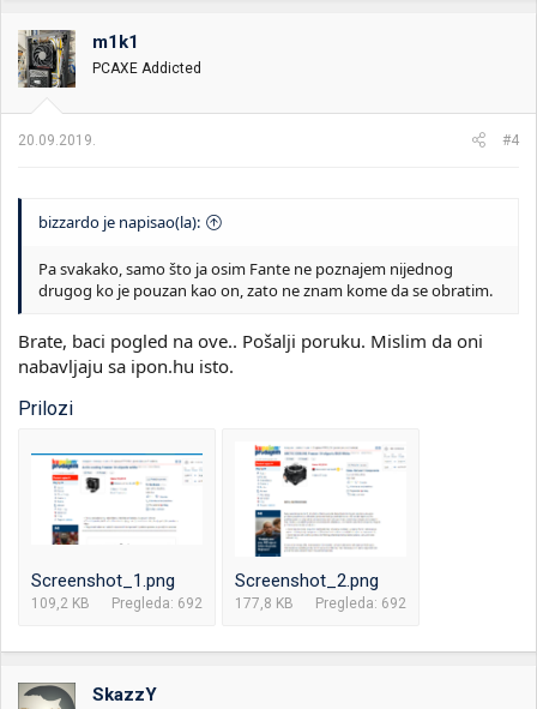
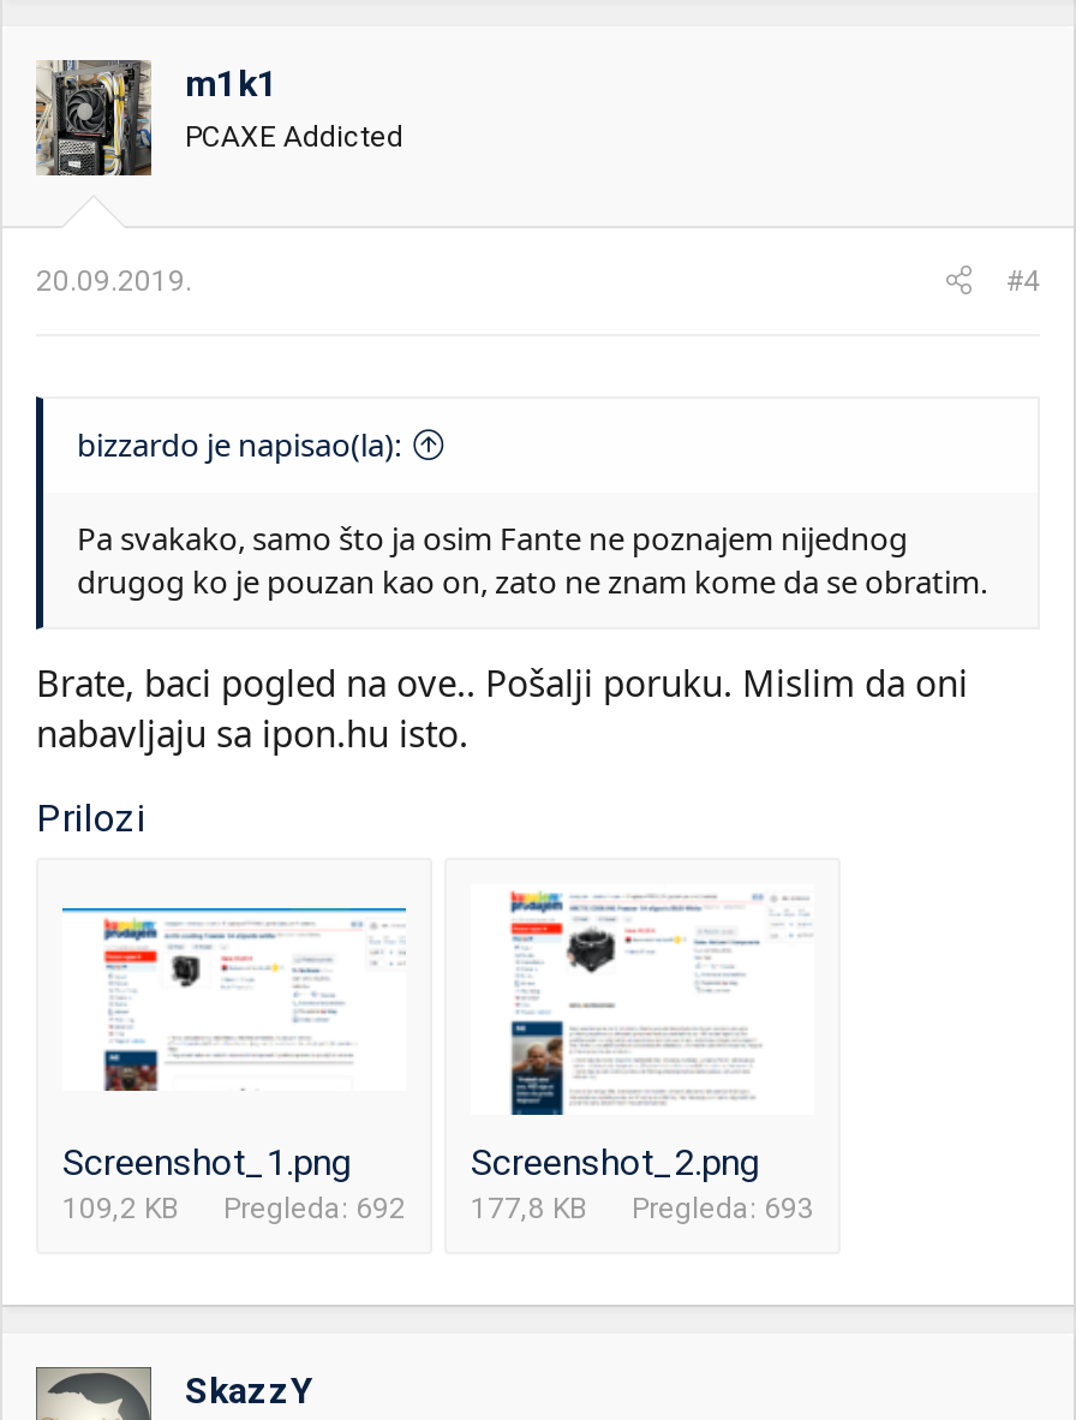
[31,595,406,612] 109,2 KB Pregleda: 692 177,8 KB Pregleda: 692 -> [62,1191,814,1225] 109,2 KB Pregleda: 692 177,8 KB Pregleda: 693

